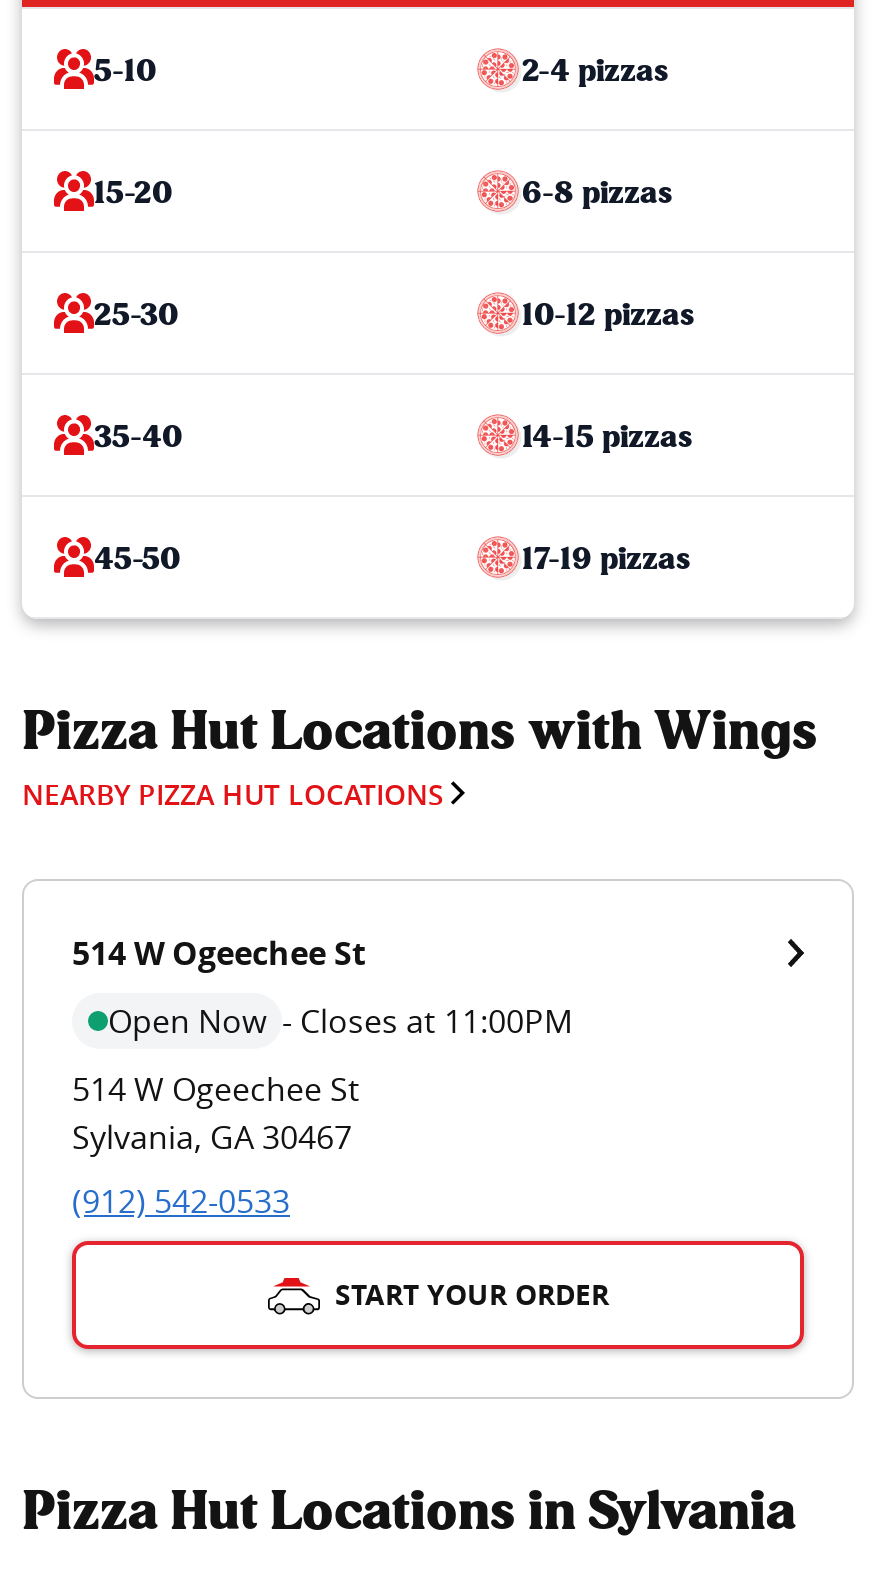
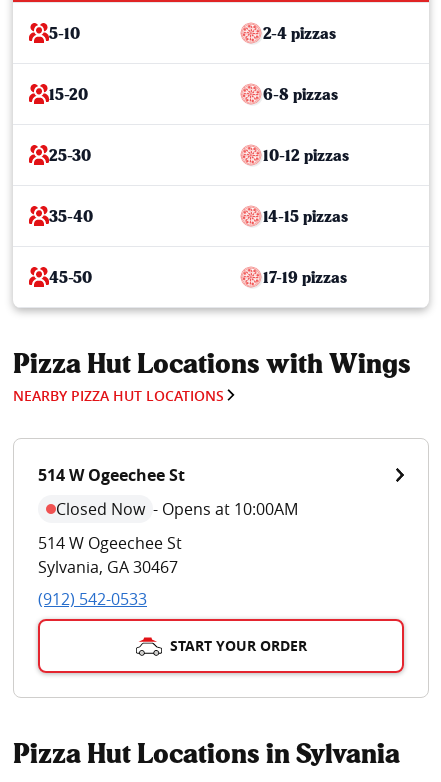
[108,998,572,1042] Open Now - Closes at 11:00PM -> [56,497,298,519] Closed Now - Opens at 10:00AM

